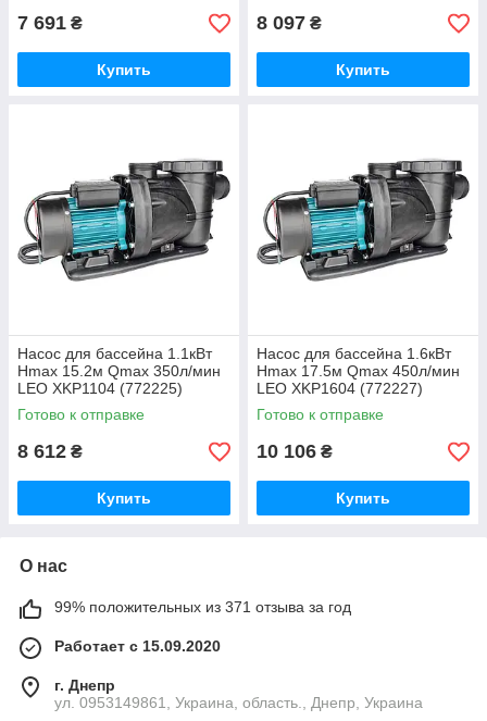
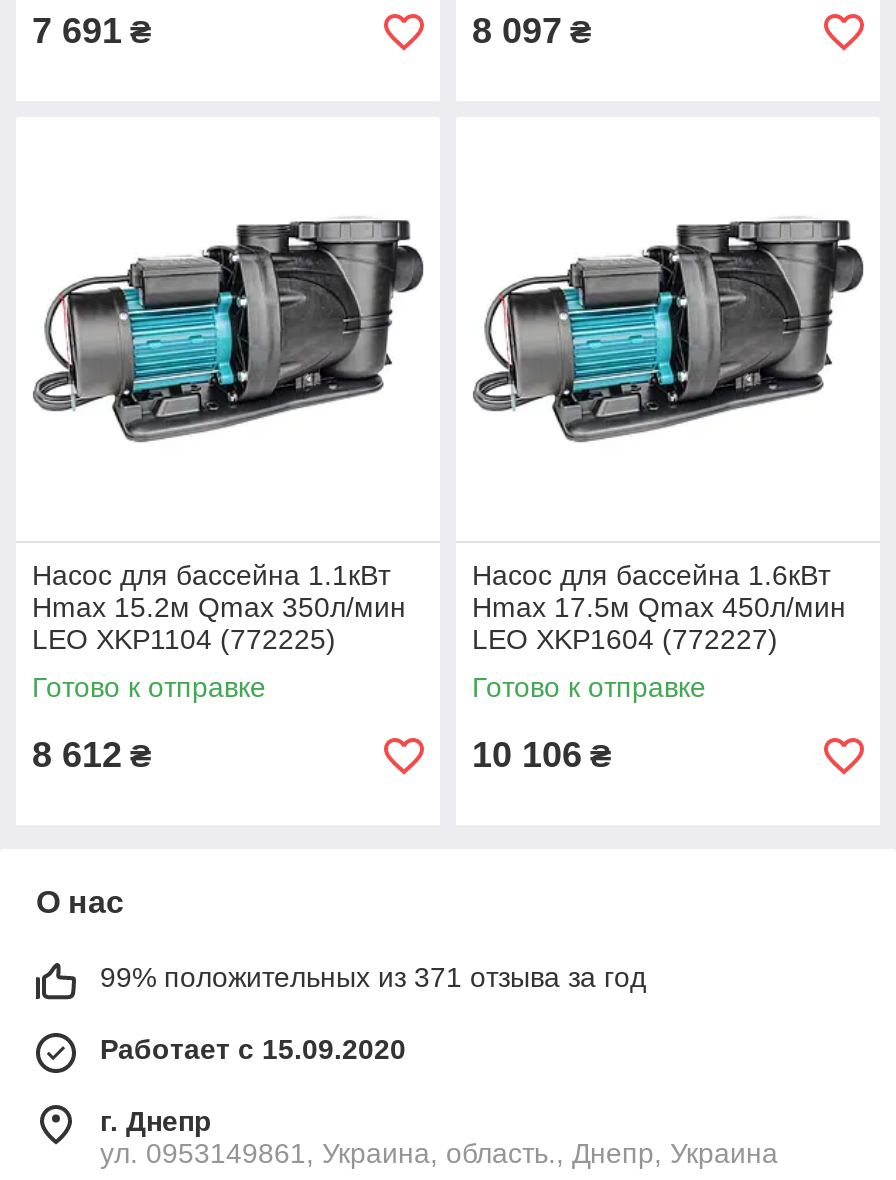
[97,61,151,78] Купить -> none
[336,61,390,78] Купить -> none
[97,489,151,507] Купить -> none
[336,489,390,507] Купить -> none

